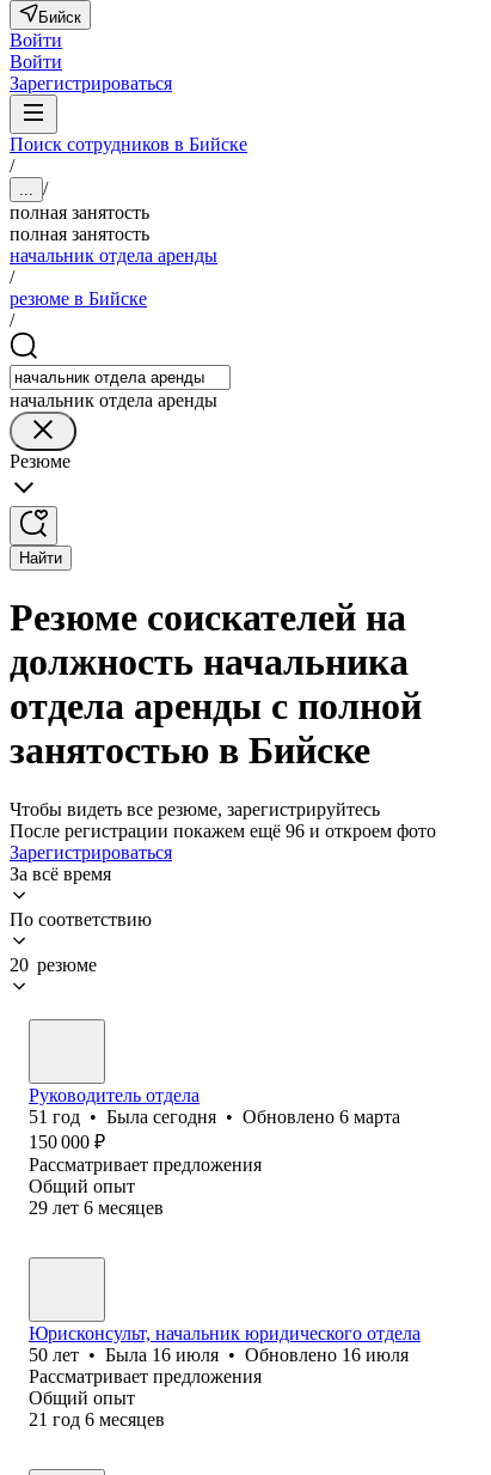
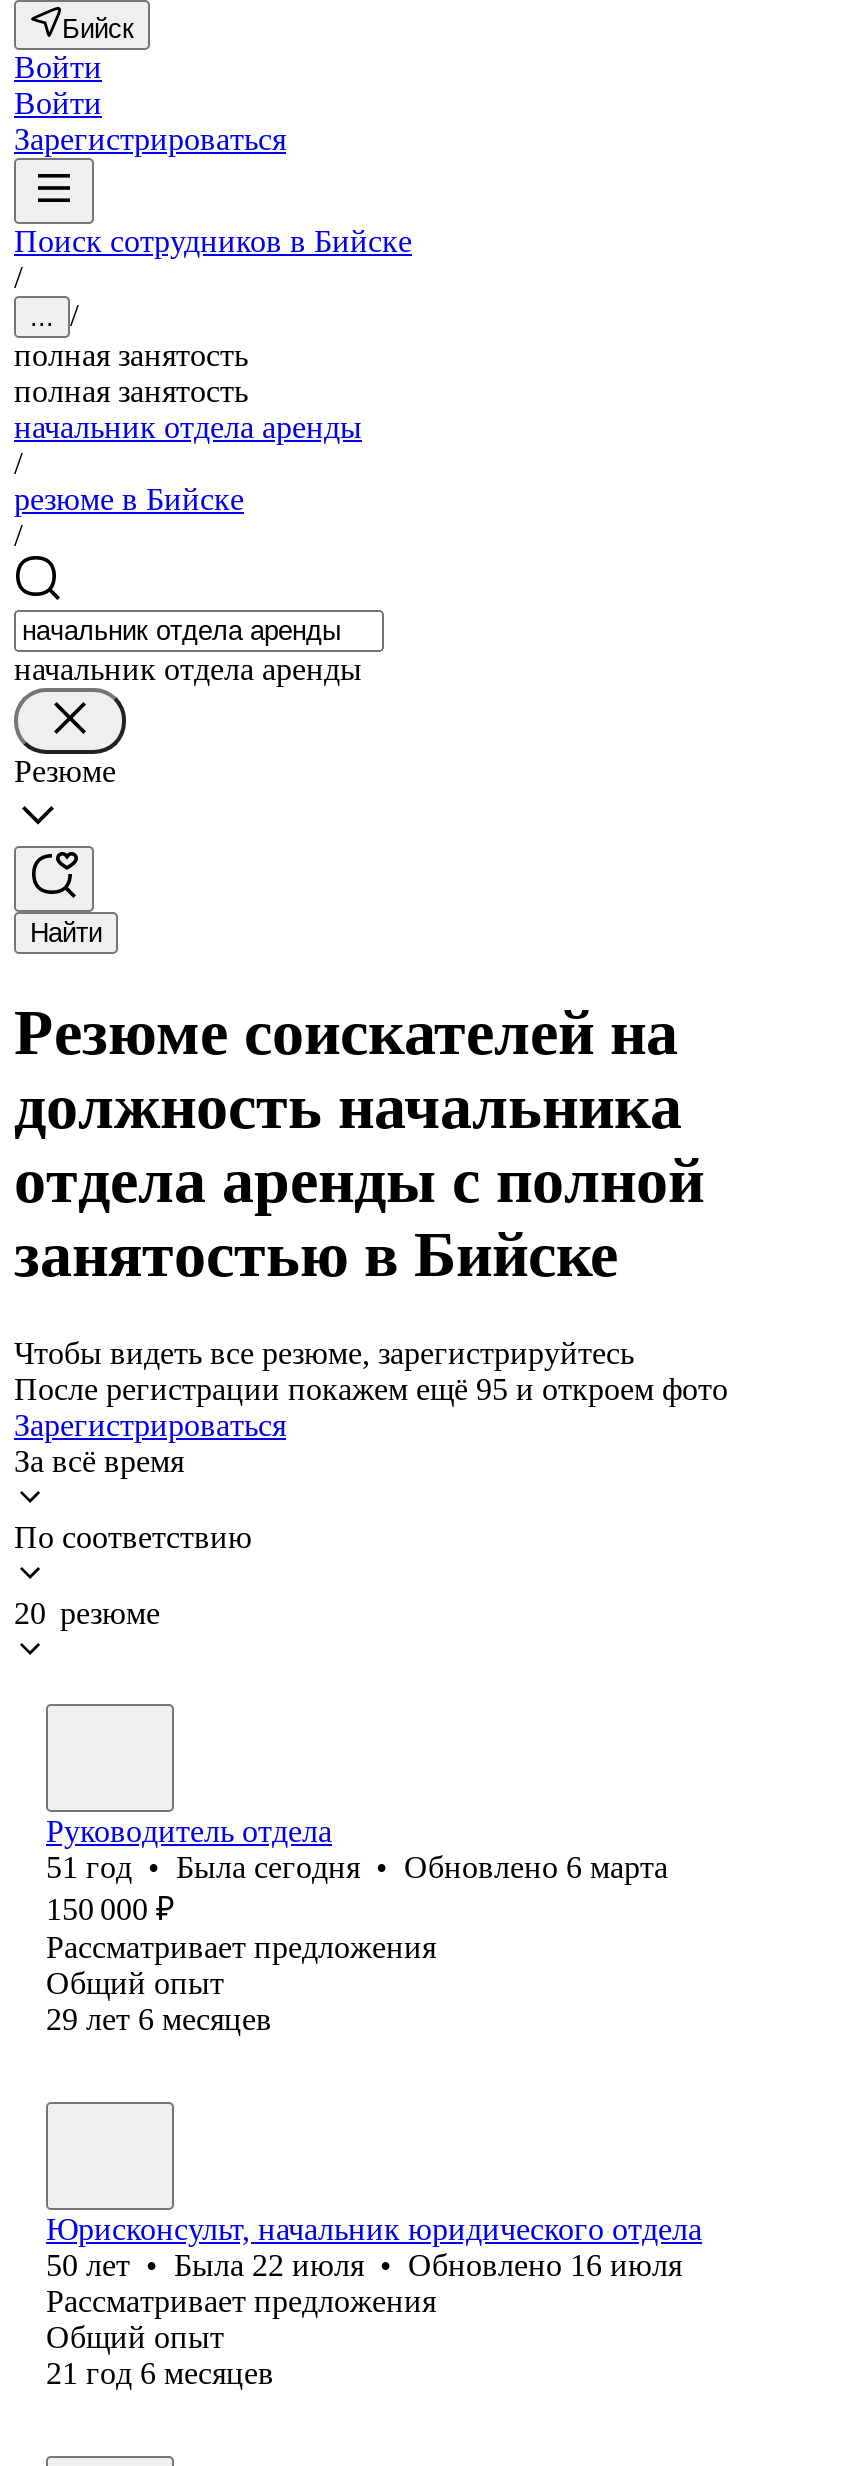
[10,821,436,841] После регистрации покажем ещё 96 и откроем фото -> [14,1372,728,1406] После регистрации покажем ещё 95 и откроем фото
[29,1344,409,1365] 50 лет • Была 16 июля • Обновлено 16 июля -> [46,2248,682,2282] 50 лет • Была 22 июля • Обновлено 16 июля

